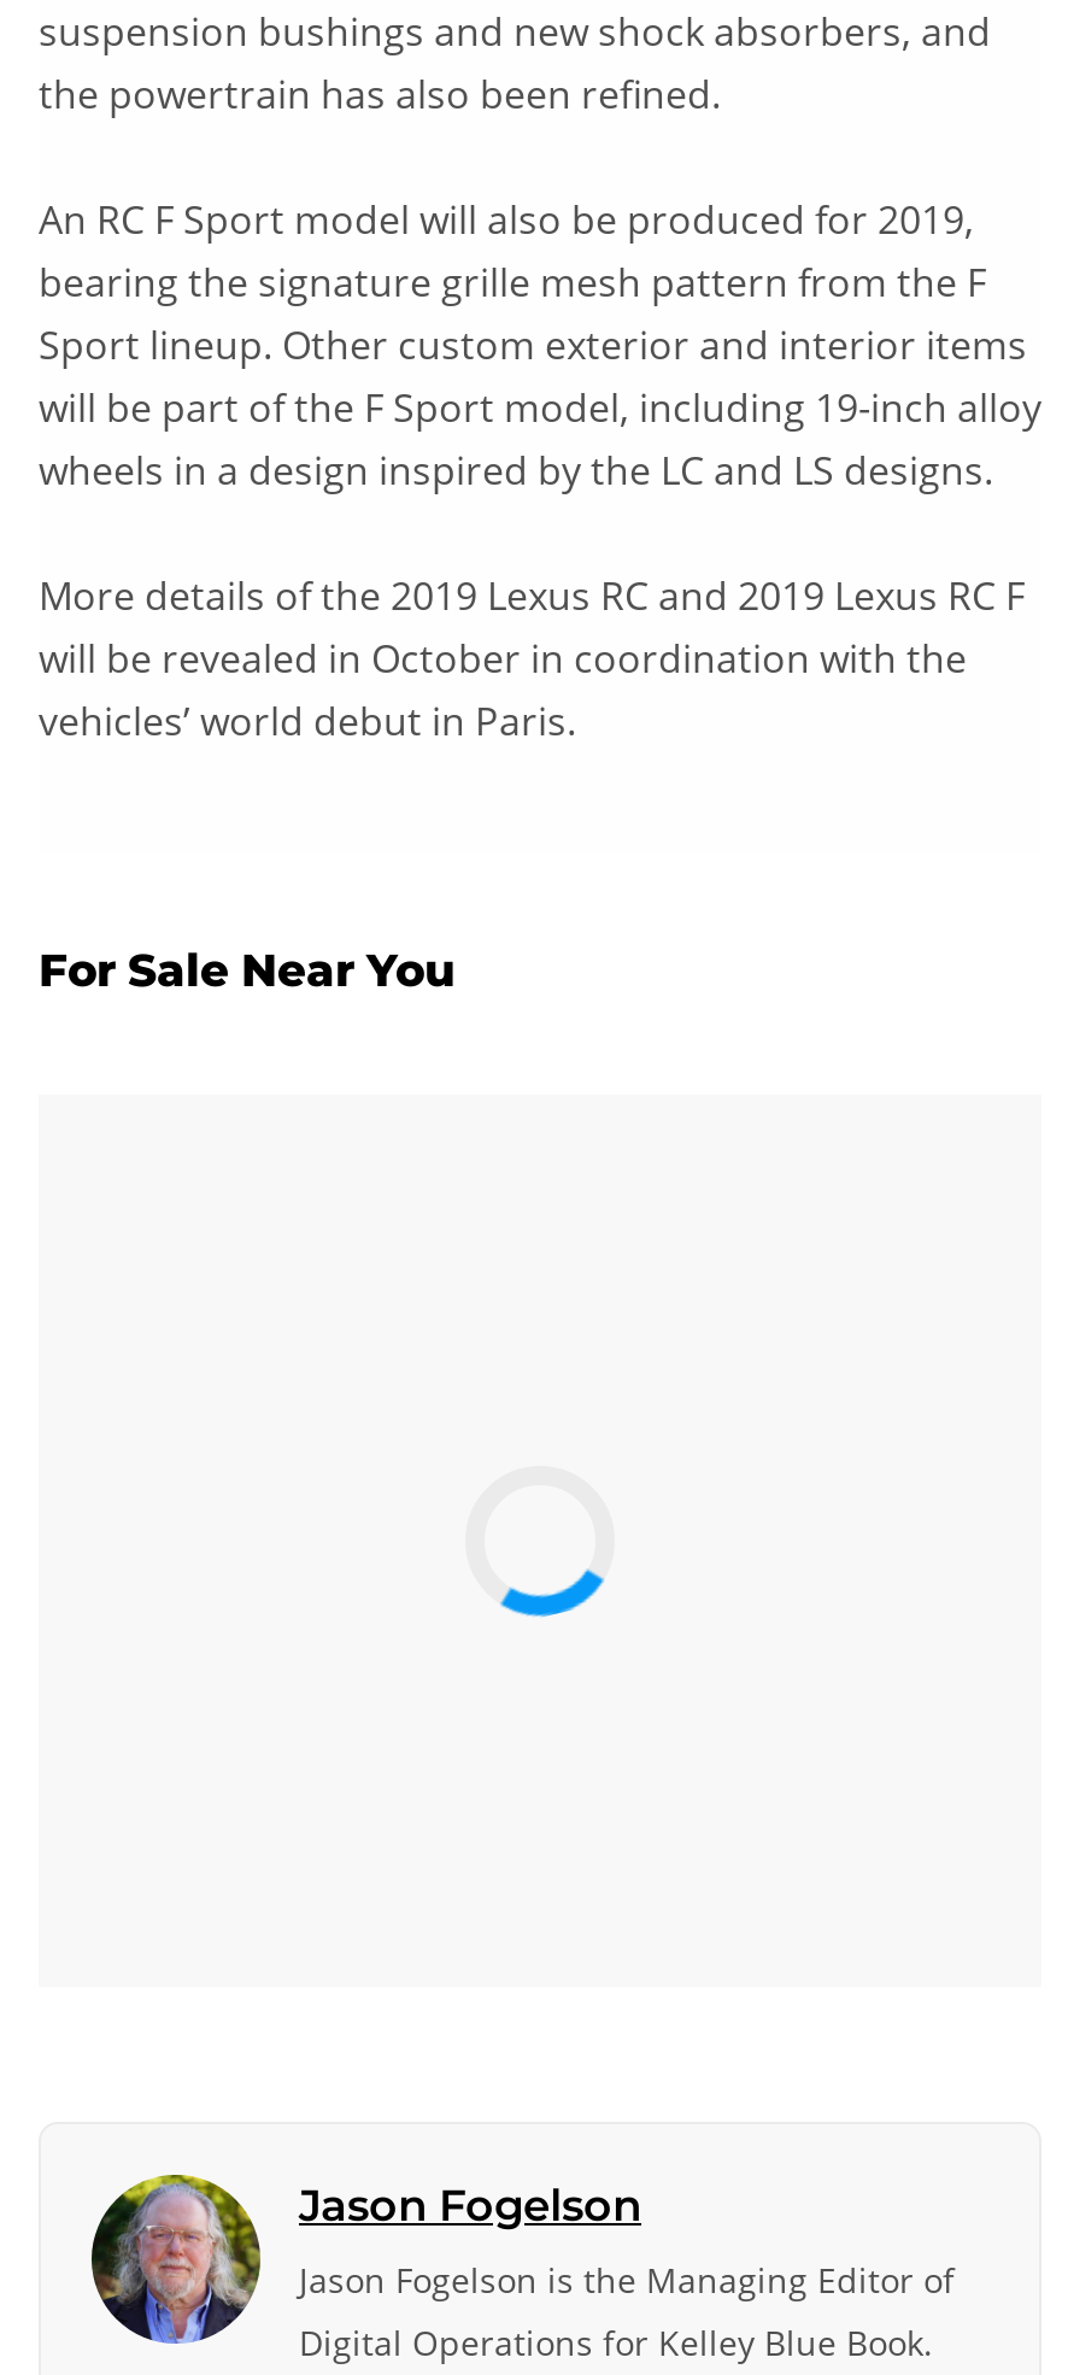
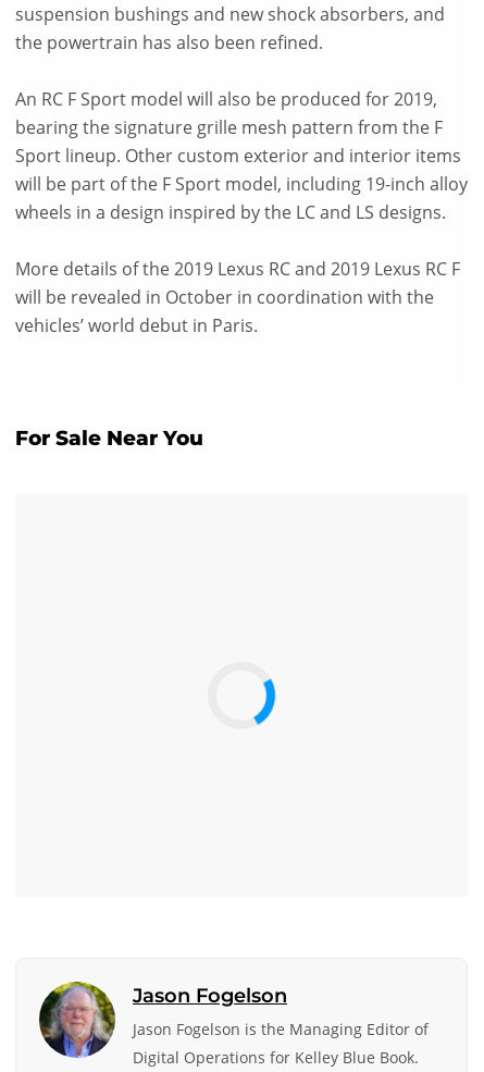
[499,1505,615,1618] [image] -> [224,678,276,729] [image]

